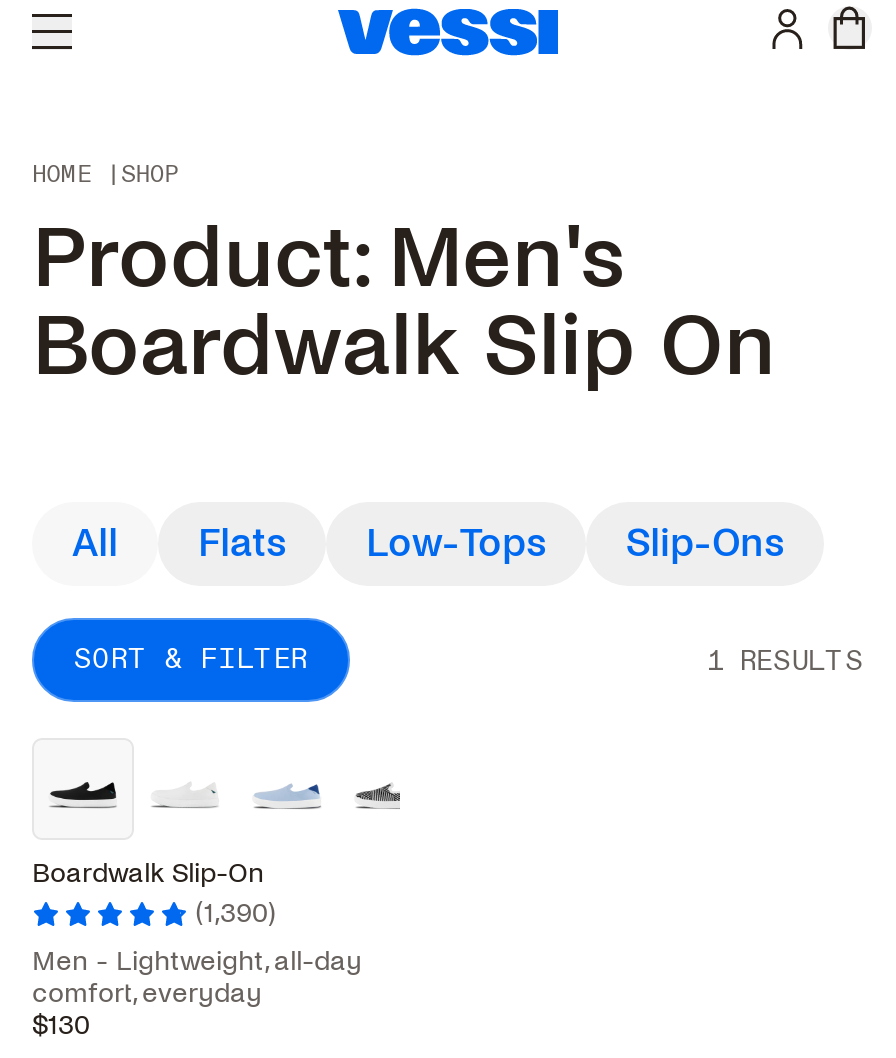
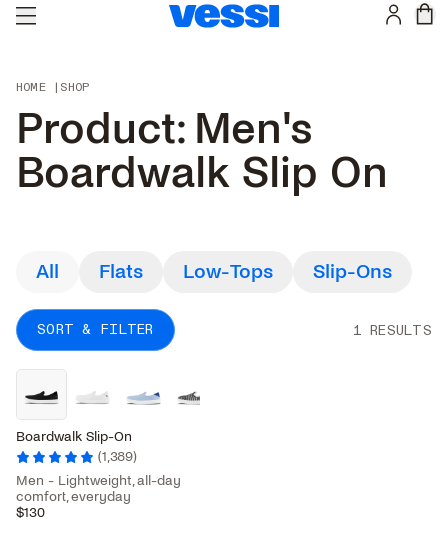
[196,898,276,928] (1,390) -> [98,449,137,464] (1,389)

